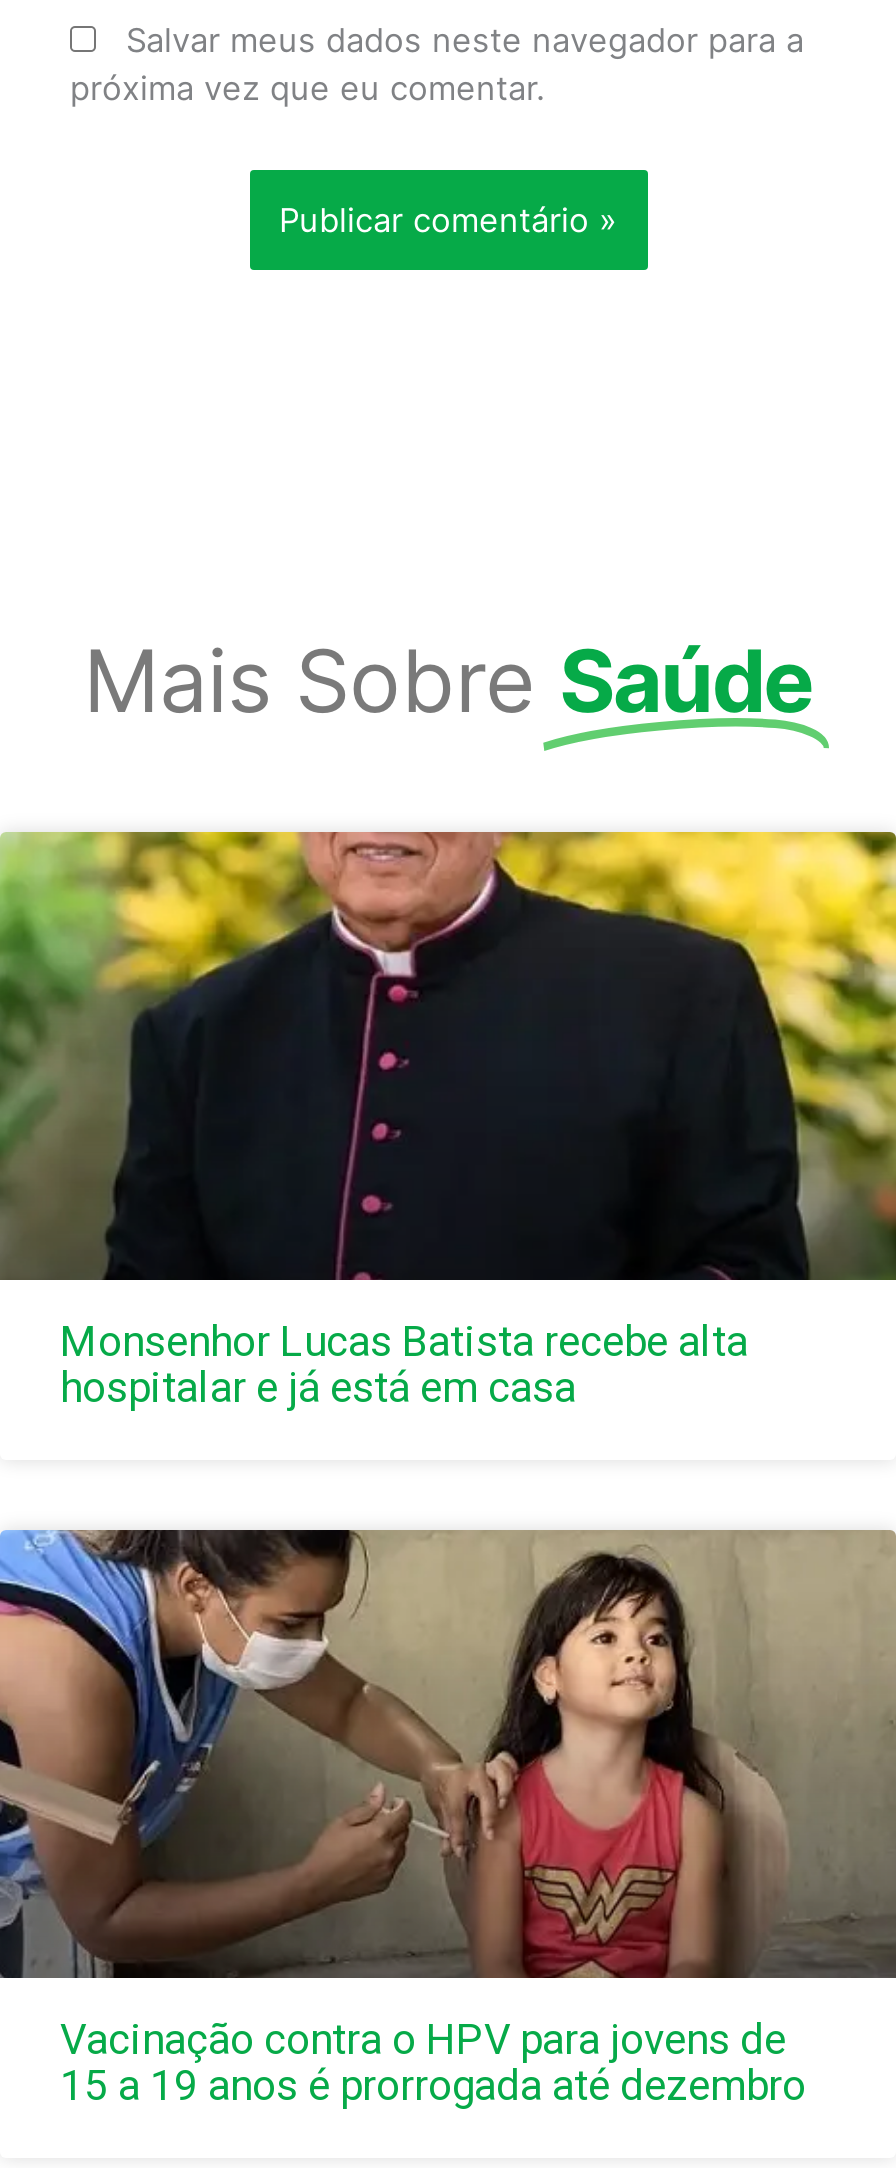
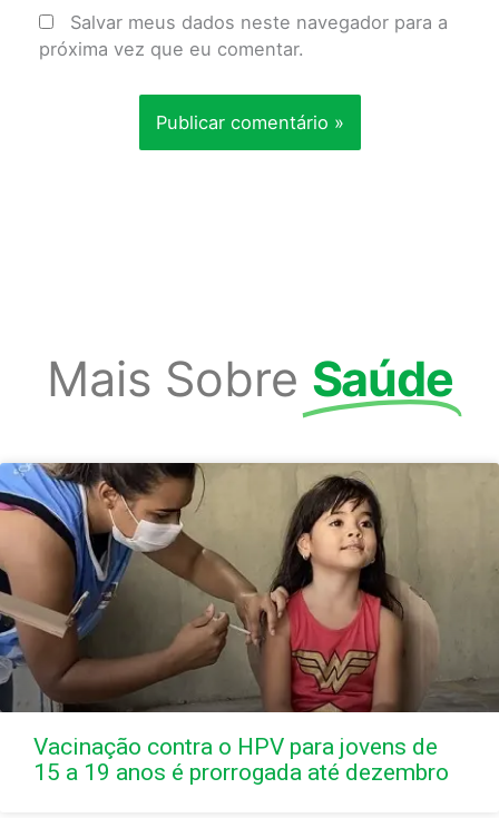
[6,830,890,1411] [image] | Monsenhor Lucas Batista recebe alta | hospitalar e já está em casa -> none

